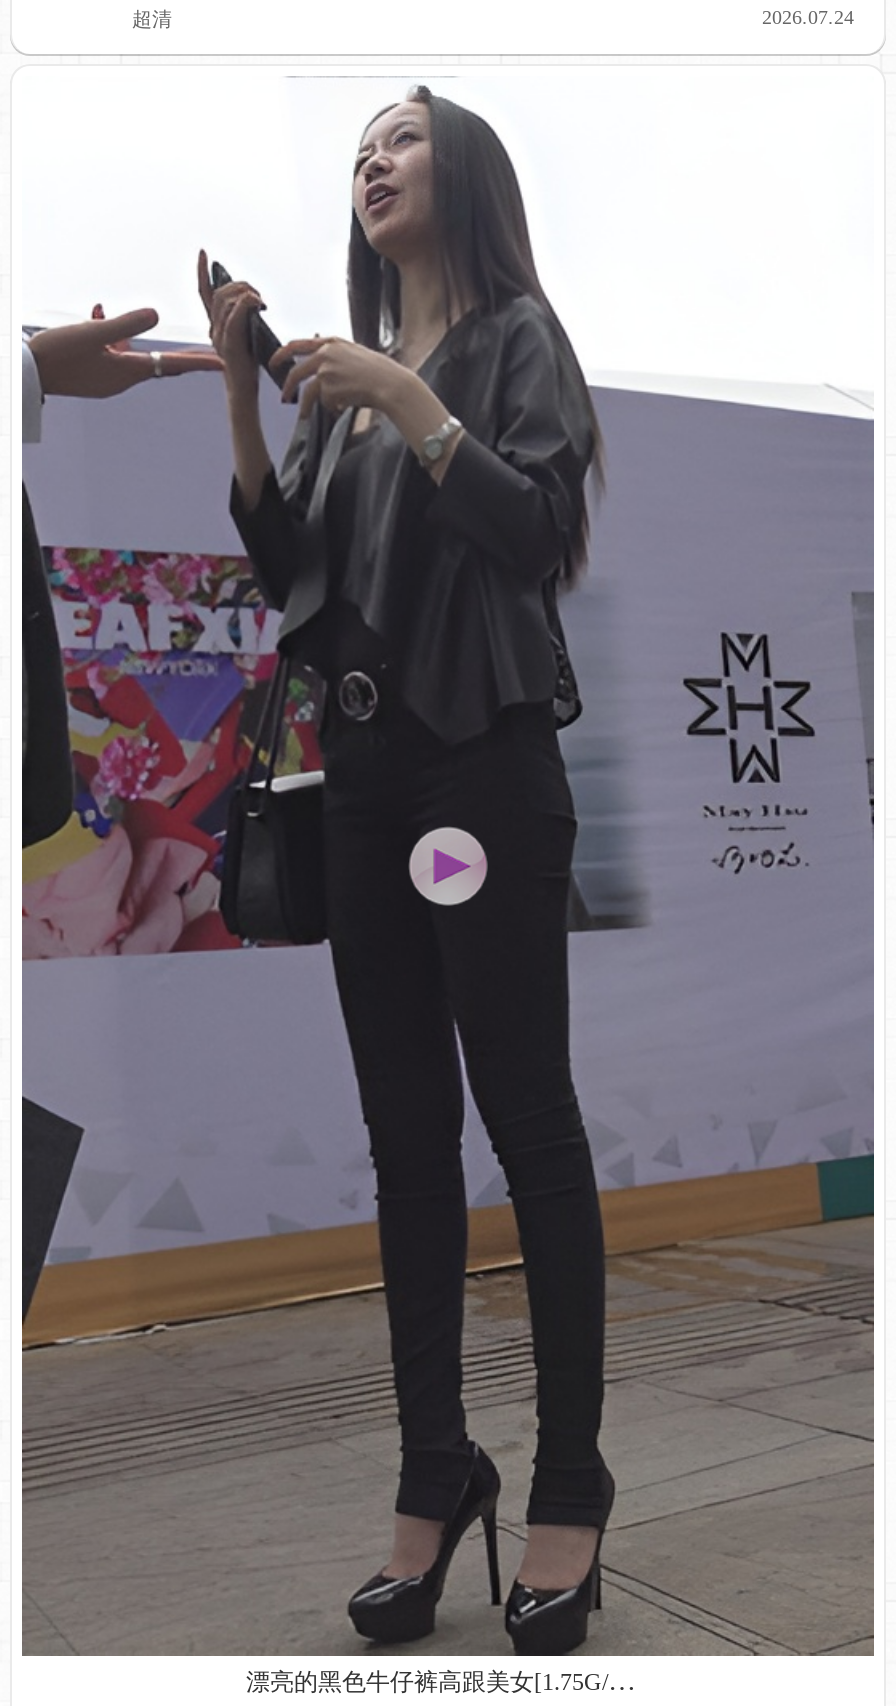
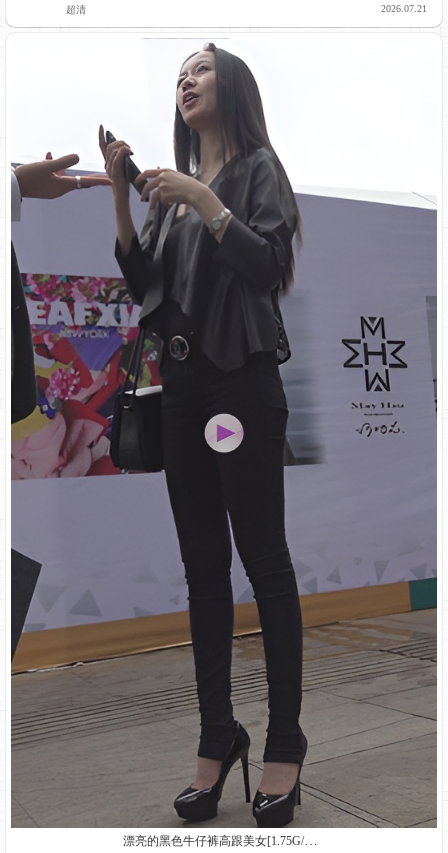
[762,7,854,29] 2026.07.24 -> [381,3,427,14] 2026.07.21

